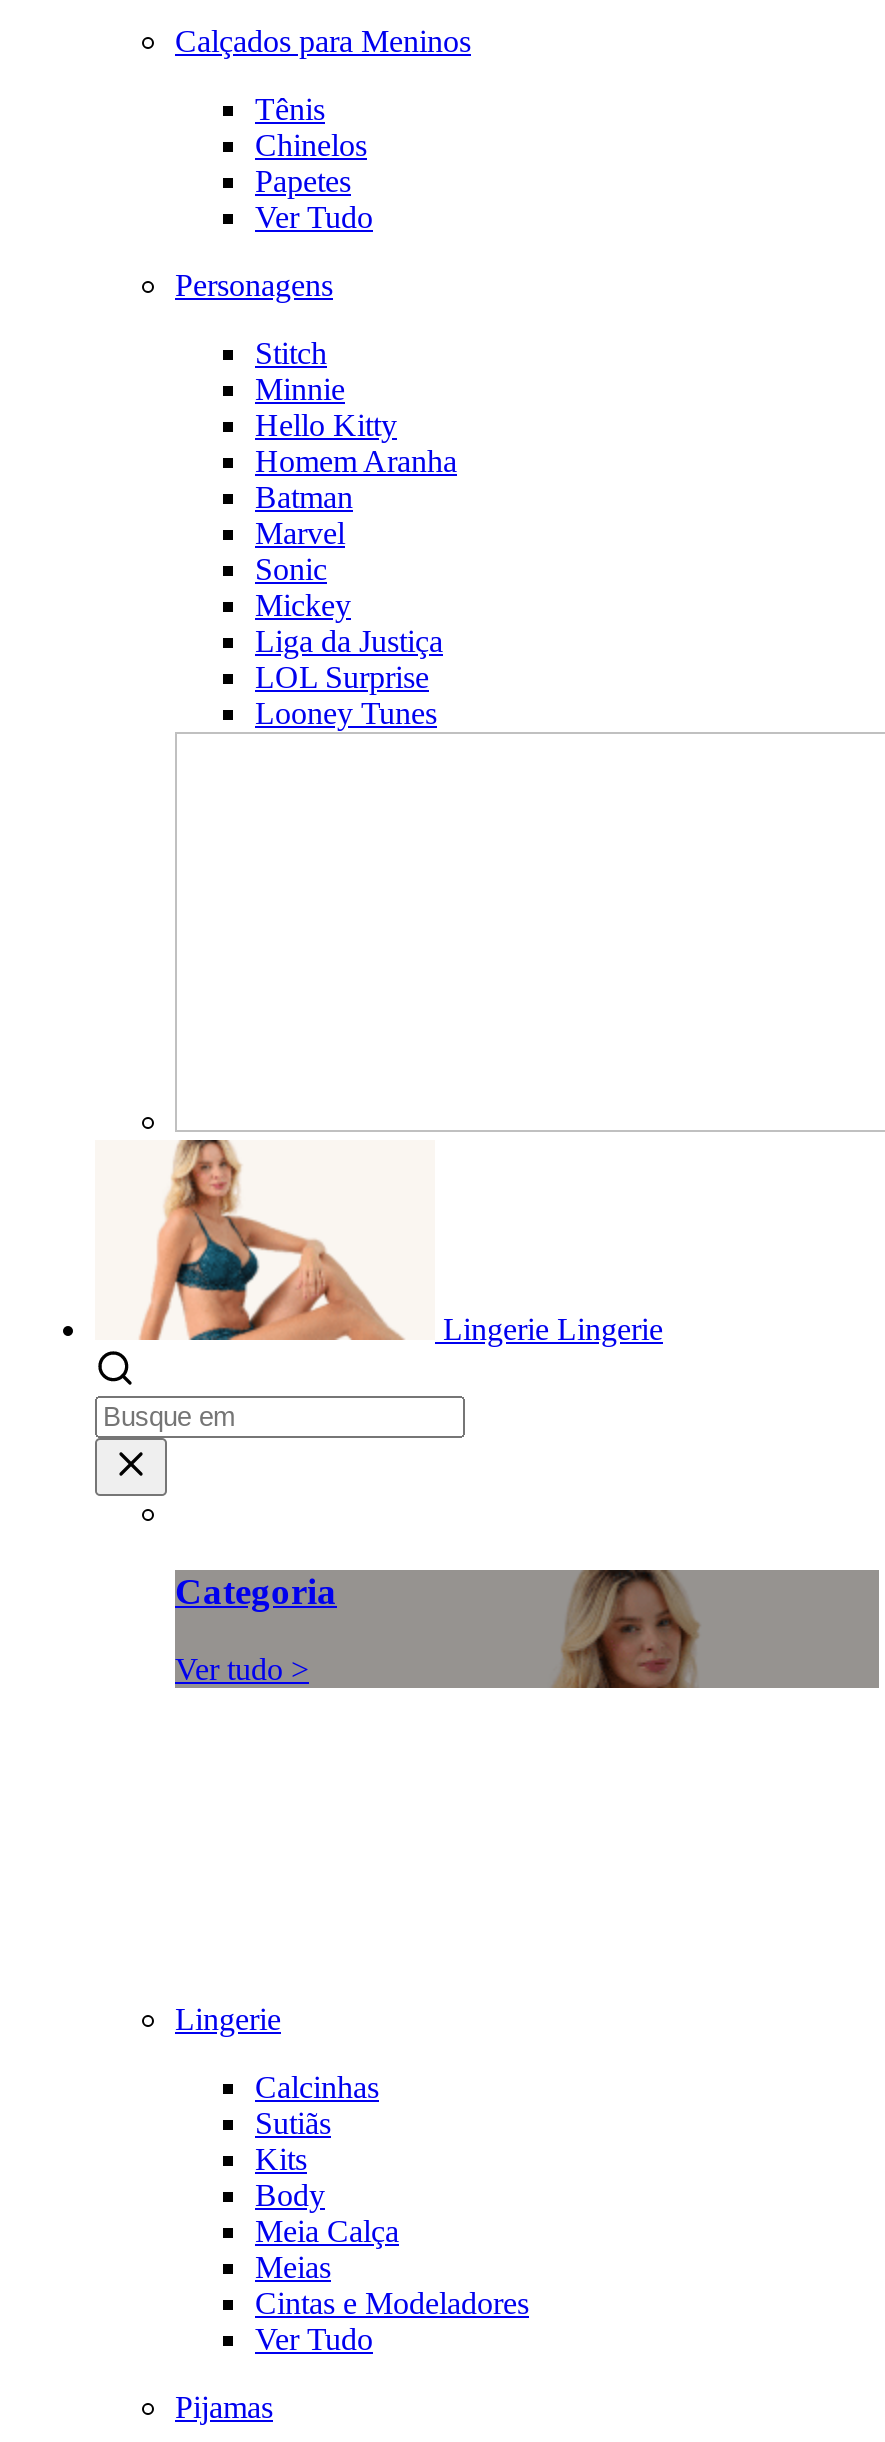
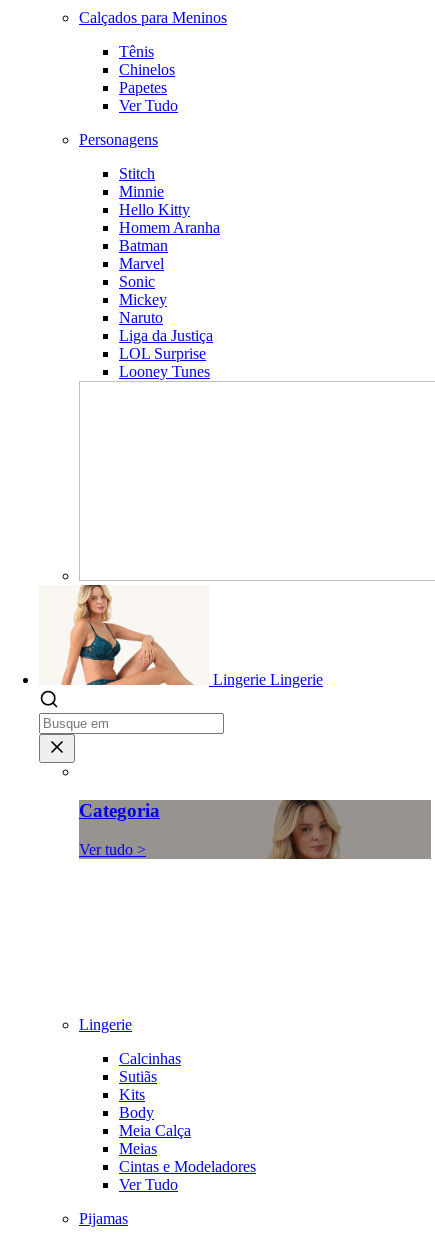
none -> [119,309,163,326] Naruto

